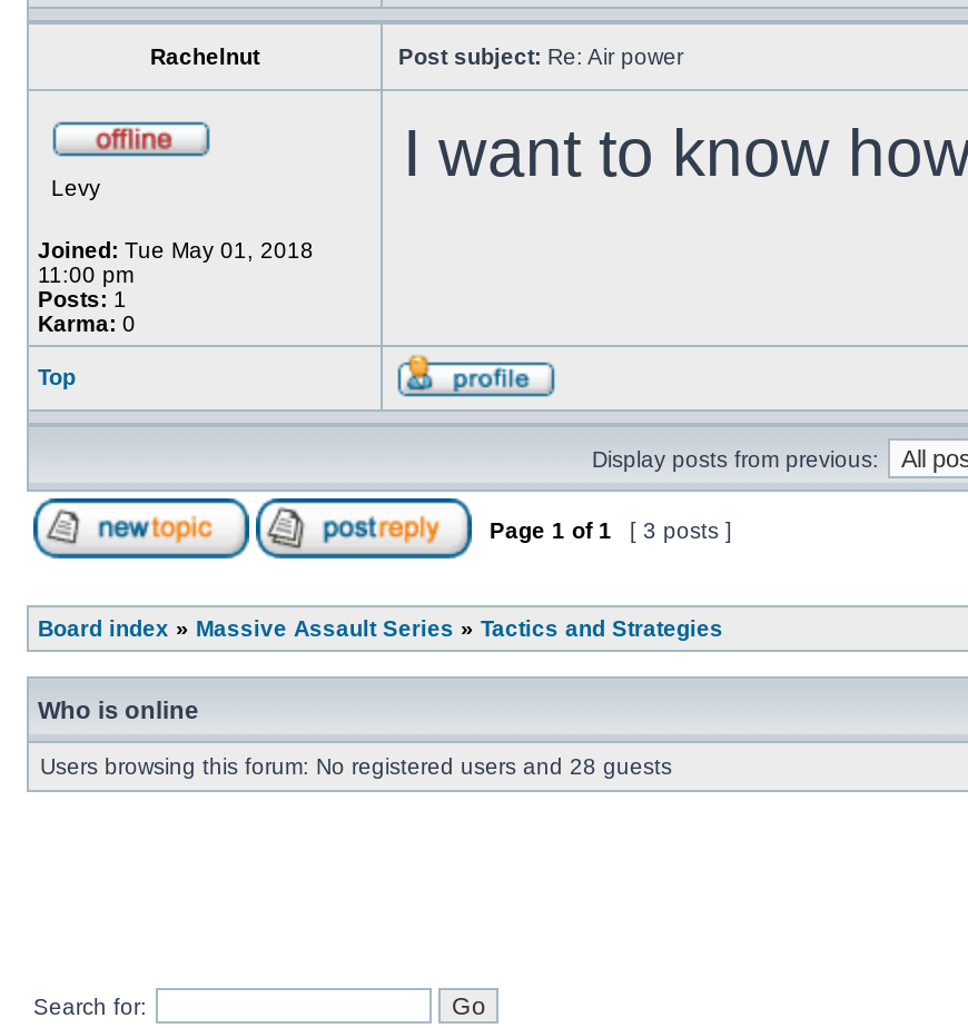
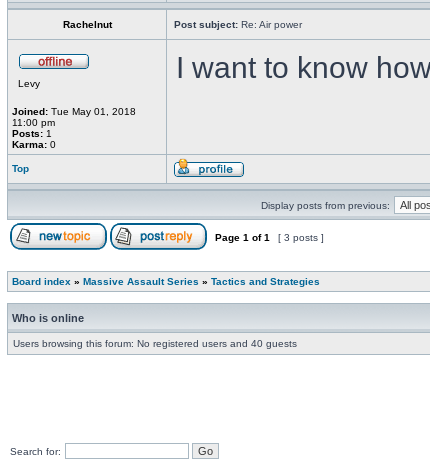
[40,754,672,779] Users browsing this forum: No registered users and 28 guests -> [13,338,297,349] Users browsing this forum: No registered users and 40 guests

